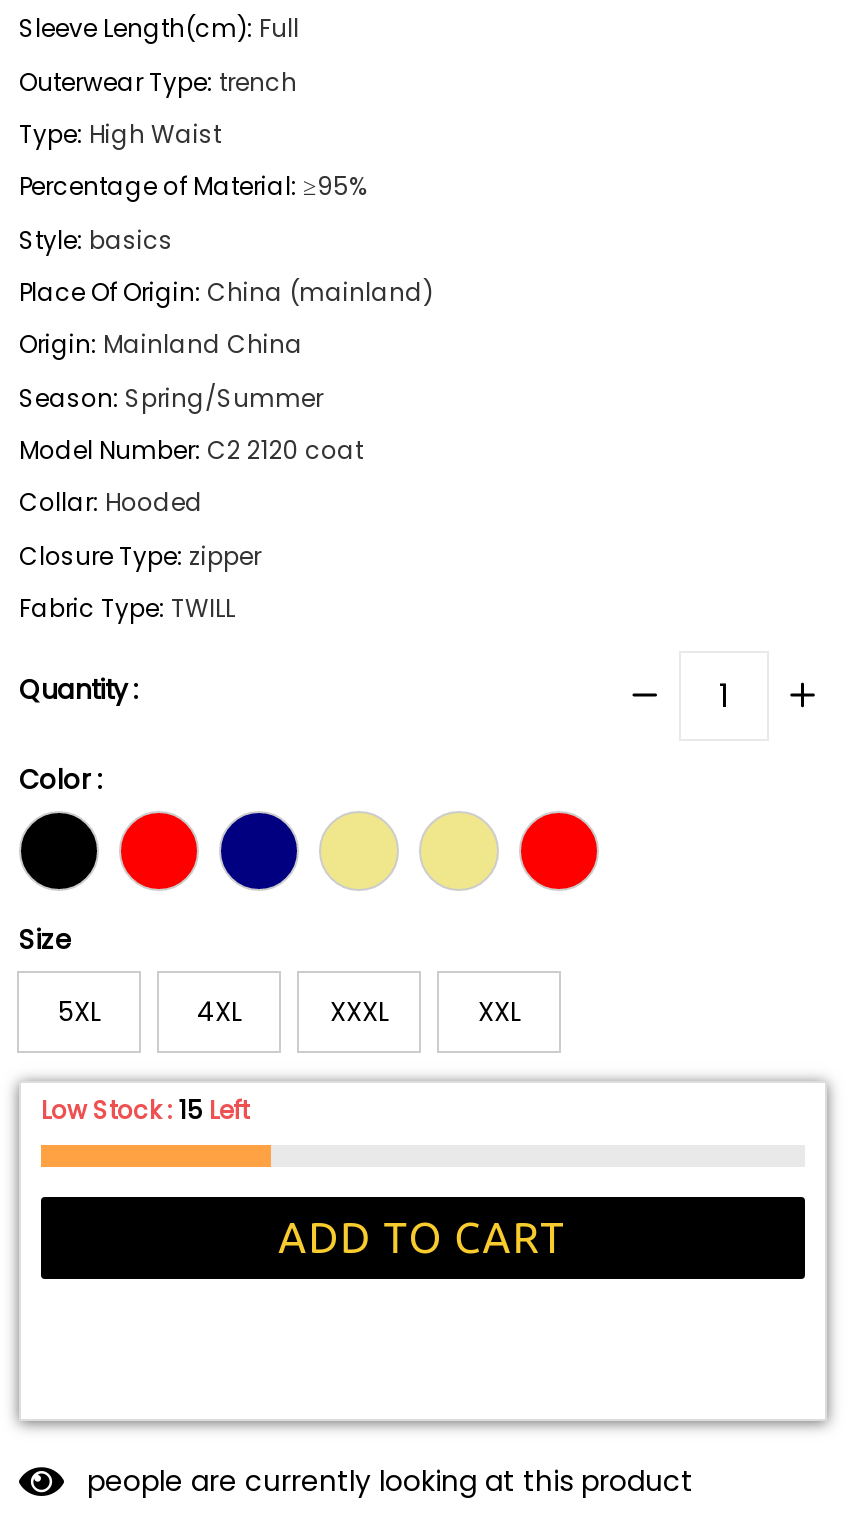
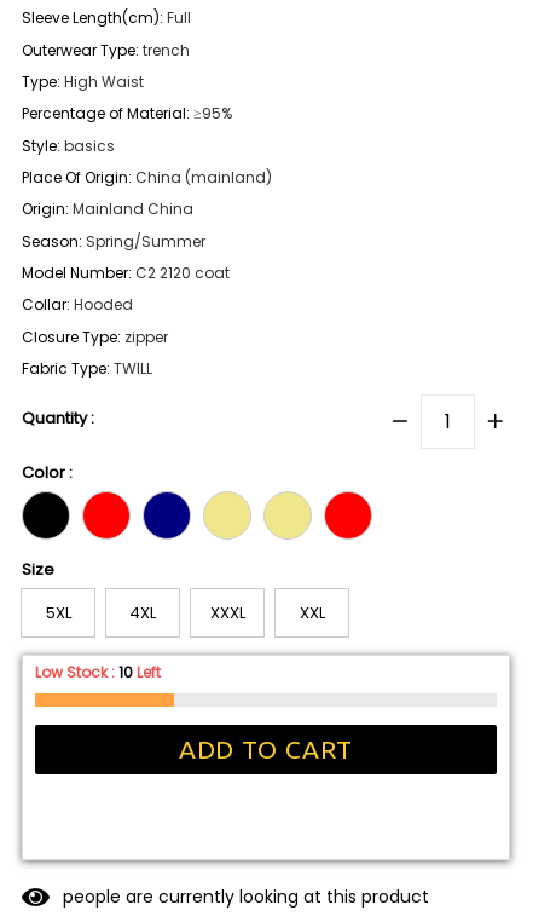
[41,1093,249,1127] Low Stock : 15 Left -> [35,662,161,682] Low Stock : 10 Left

